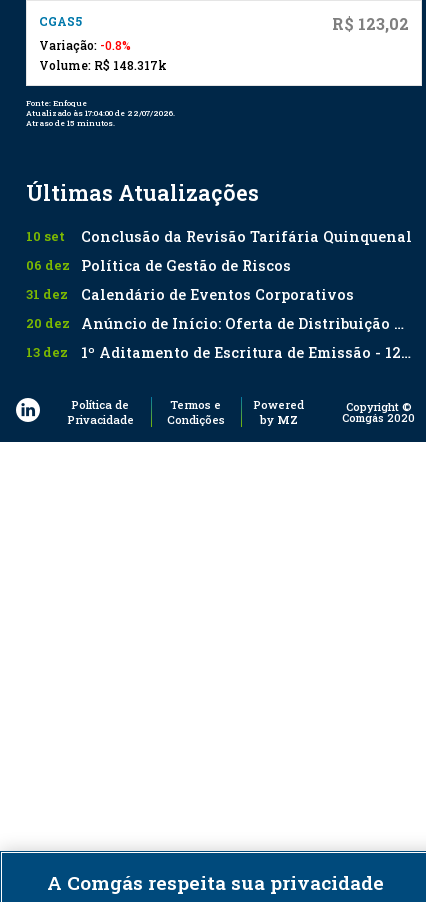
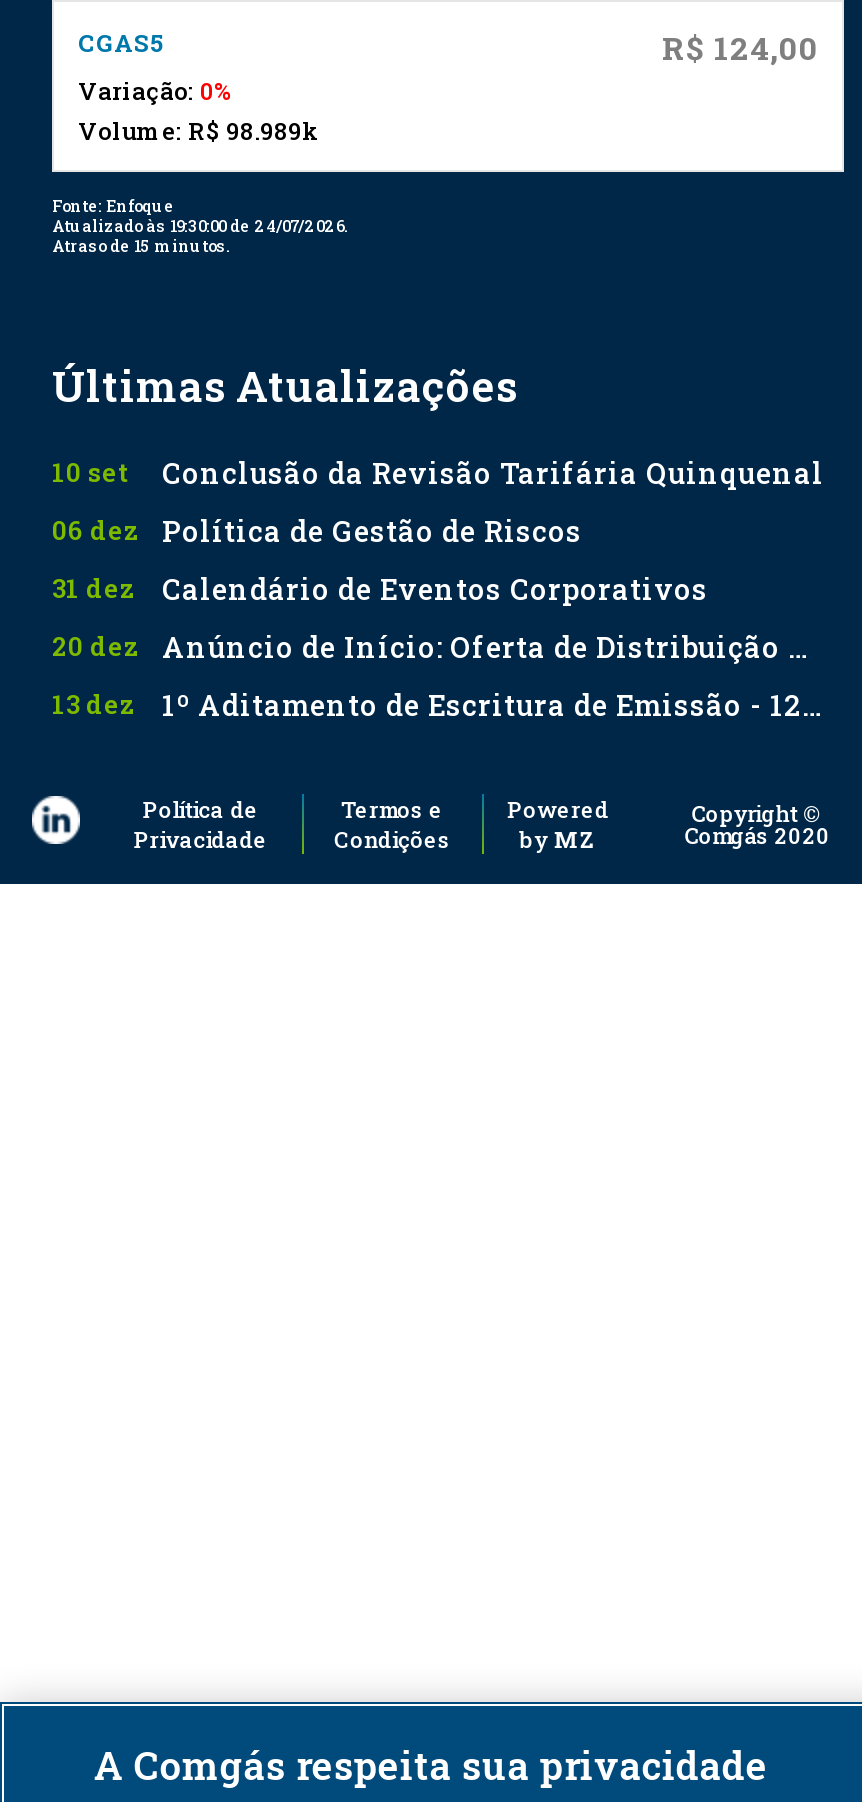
[332,13,409,34] R$ 123,02 -> [662,26,818,68] R$ 124,00
[39,37,131,53] Variação: -0.8% -> [78,74,232,106] Variação: 0%
[39,57,167,73] Volume: R$ 148.317k -> [78,114,320,146] Volume: R$ 98.989k
[26,108,173,118] Atualizado às 17:04:00 de 22/07/2026 -> [52,216,344,236] Atualizado às 19:30:00 de 24/07/2026

